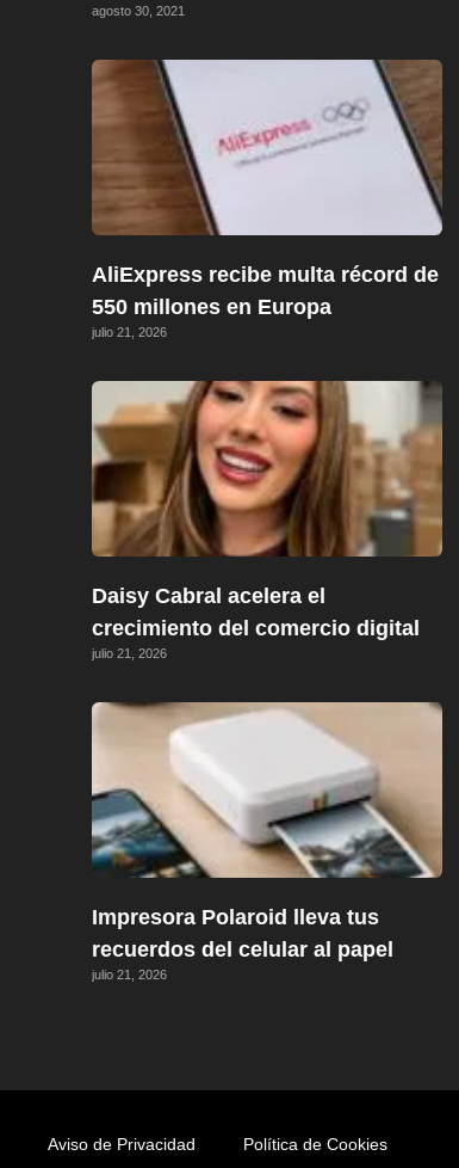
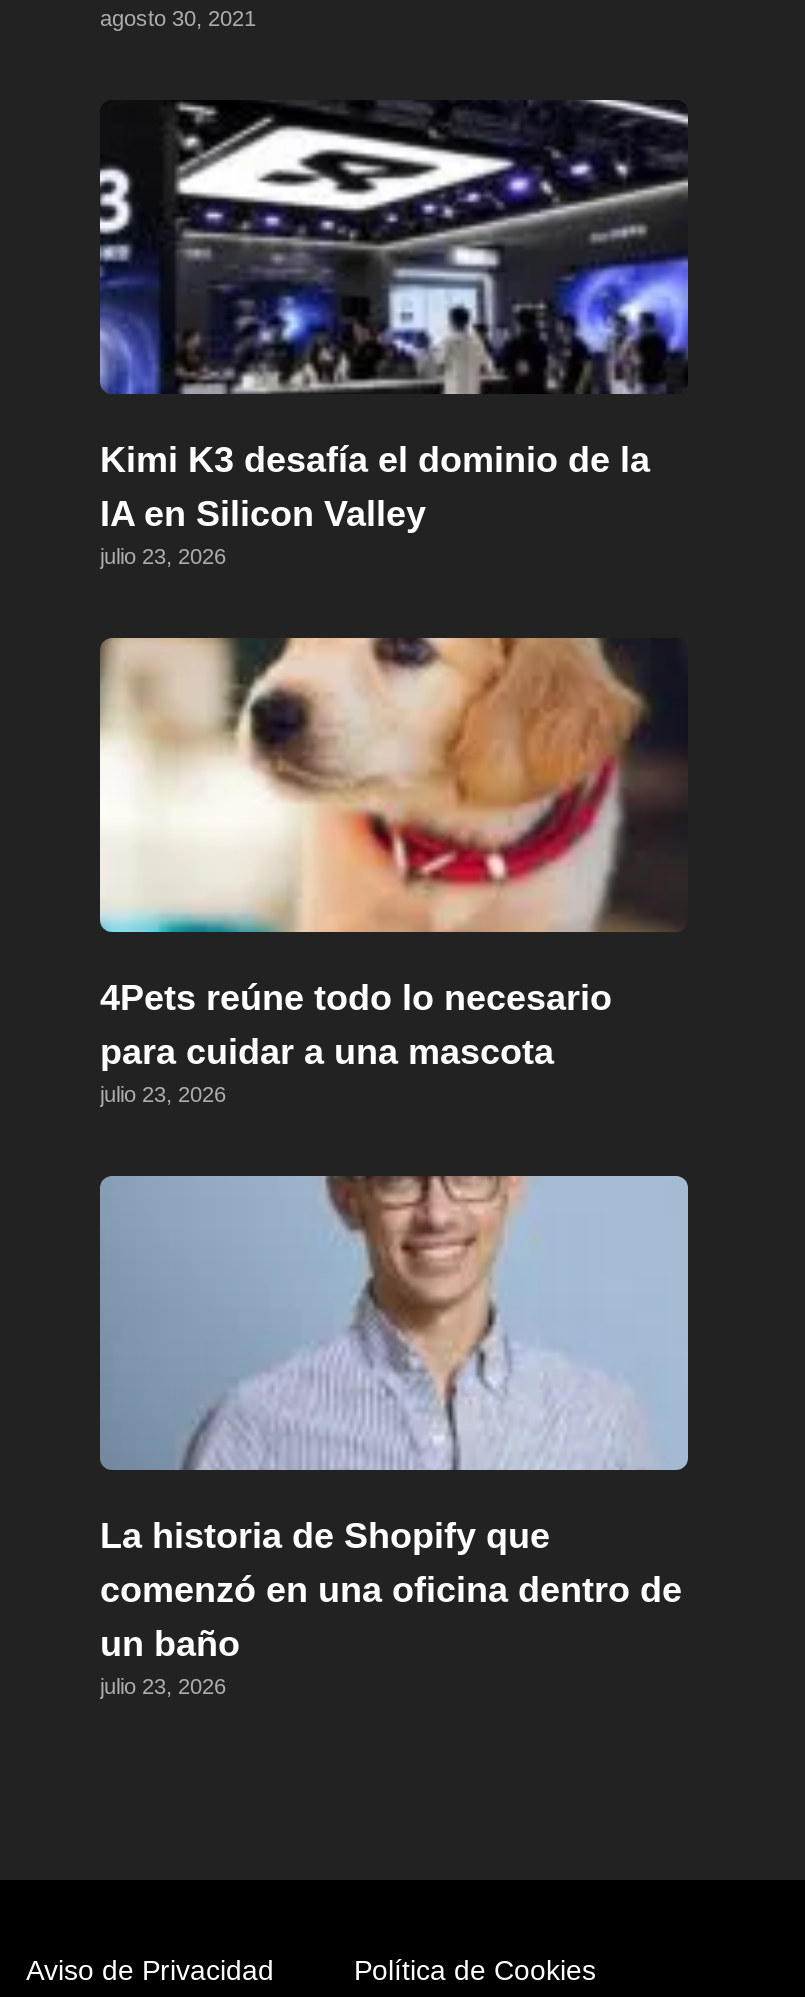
[91,59,444,339] [image] | AliExpress recibe multa récord de | 550 millones en Europa | julio 21, 2026 -> [98,98,690,567] [image] | Kimi K3 desafía el dominio de la | IA en Silicon Valley | julio 23, 2026
[91,380,444,660] [image] | Daisy Cabral acelera el | crecimiento del comercio digital | julio 21, 2026 -> [98,636,688,1105] [image] | 4Pets reúne todo lo necesario | para cuidar a una mascota | julio 23, 2026
[91,701,444,981] [image] | Impresora Polaroid lleva tus | recuerdos del celular al papel | julio 21, 2026 -> [98,1174,688,1697] [image] | La historia de Shopify que | comenzó en una oficina dentro de | un baño | julio 23, 2026

